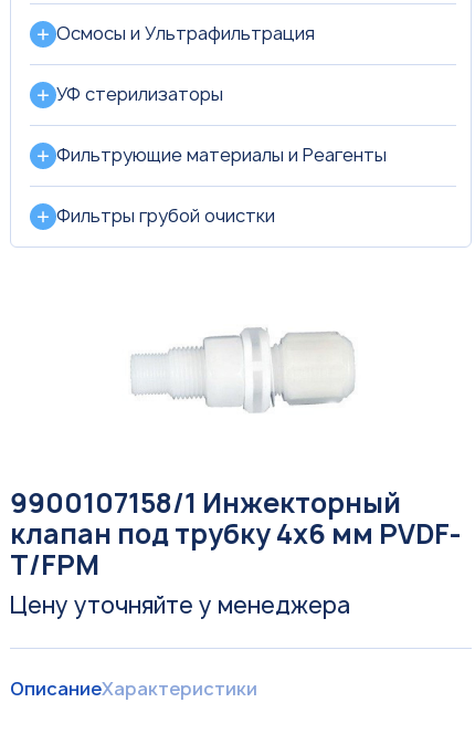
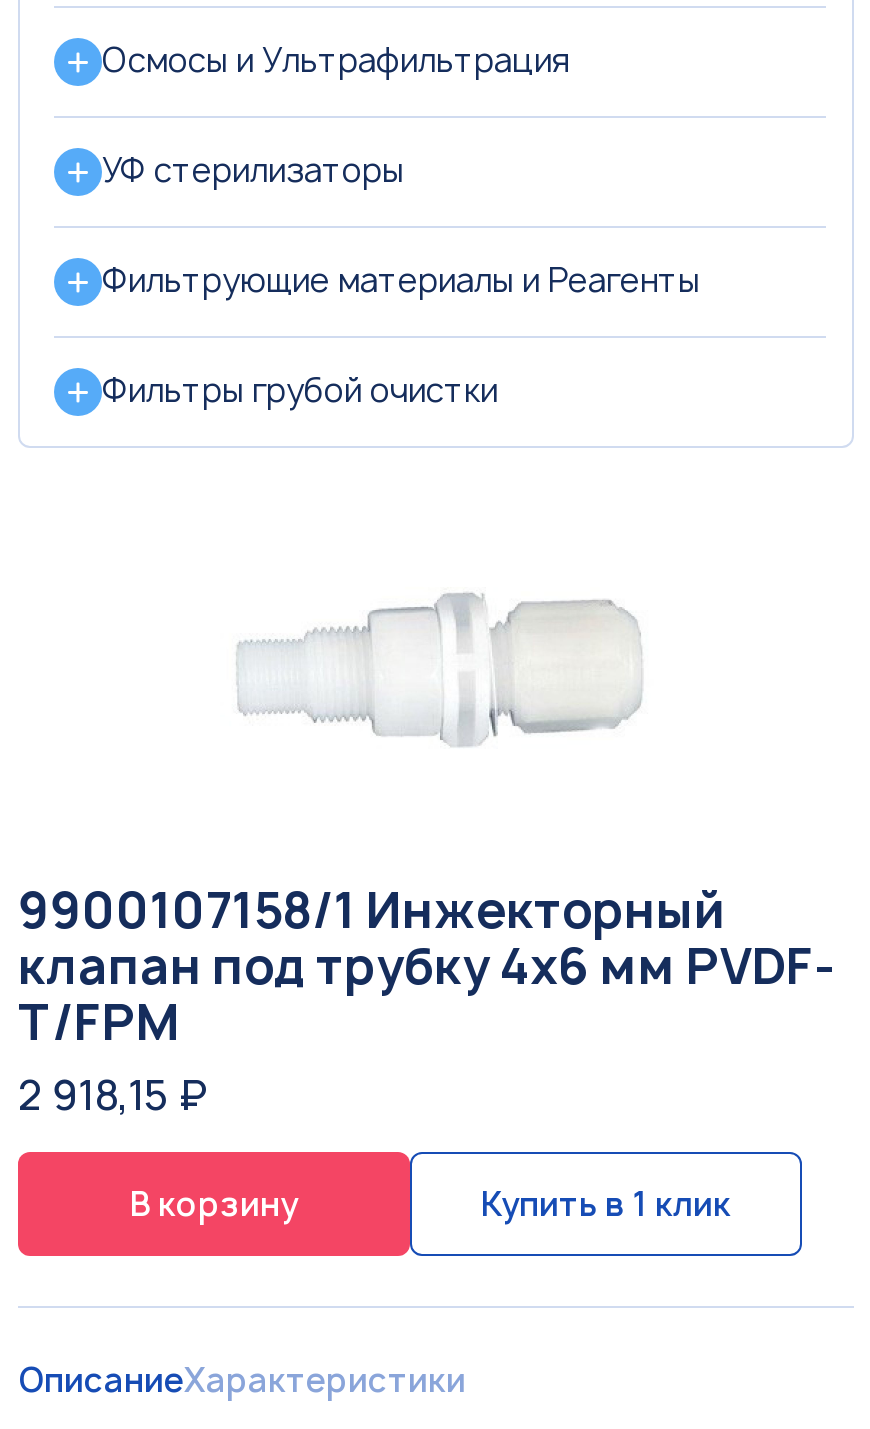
[10,590,350,620] Цену уточняйте у менеджера -> [18,1068,731,1225] 2 918,15 ₽ | В корзину | Купить в 1 клик

